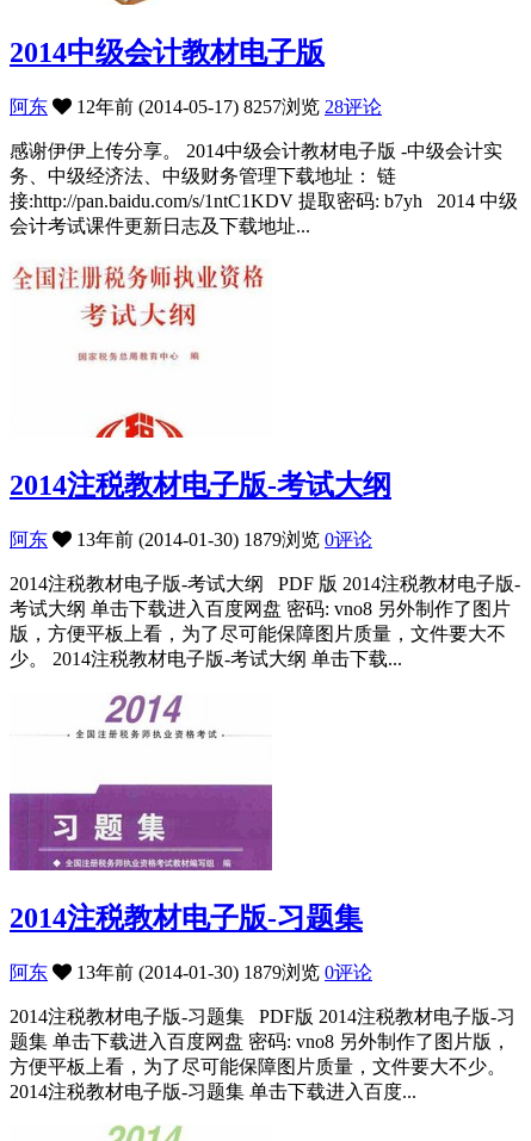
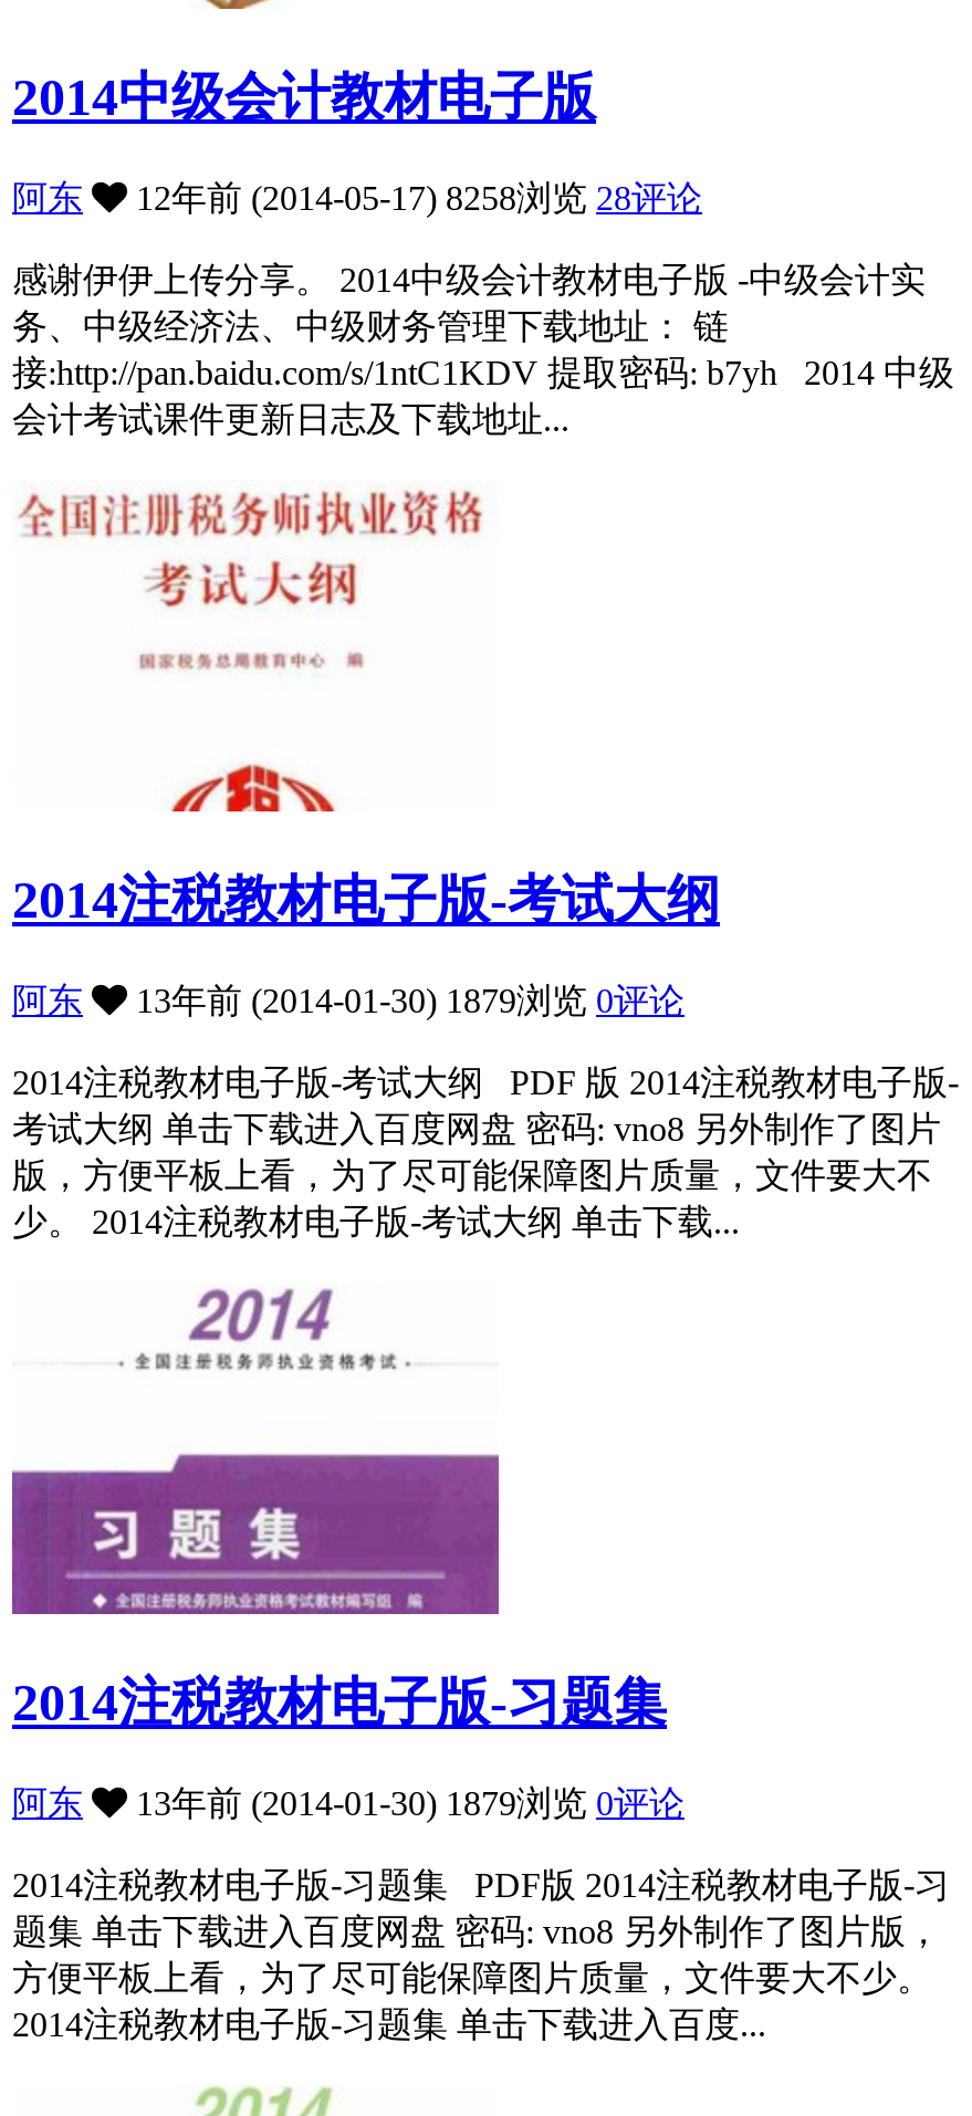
[76,97,382,117] 12年前 (2014-05-17) 8257浏览 28评论 -> [136,179,702,217] 12年前 (2014-05-17) 8258浏览 28评论

